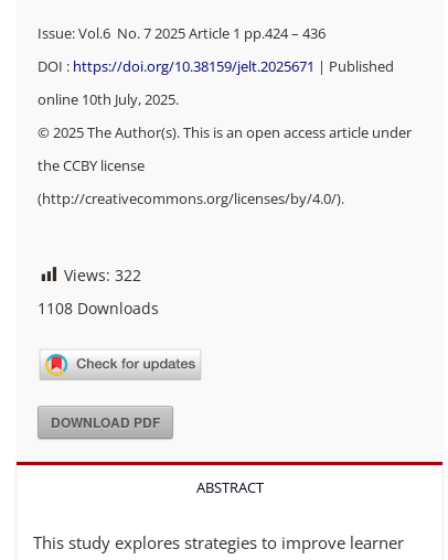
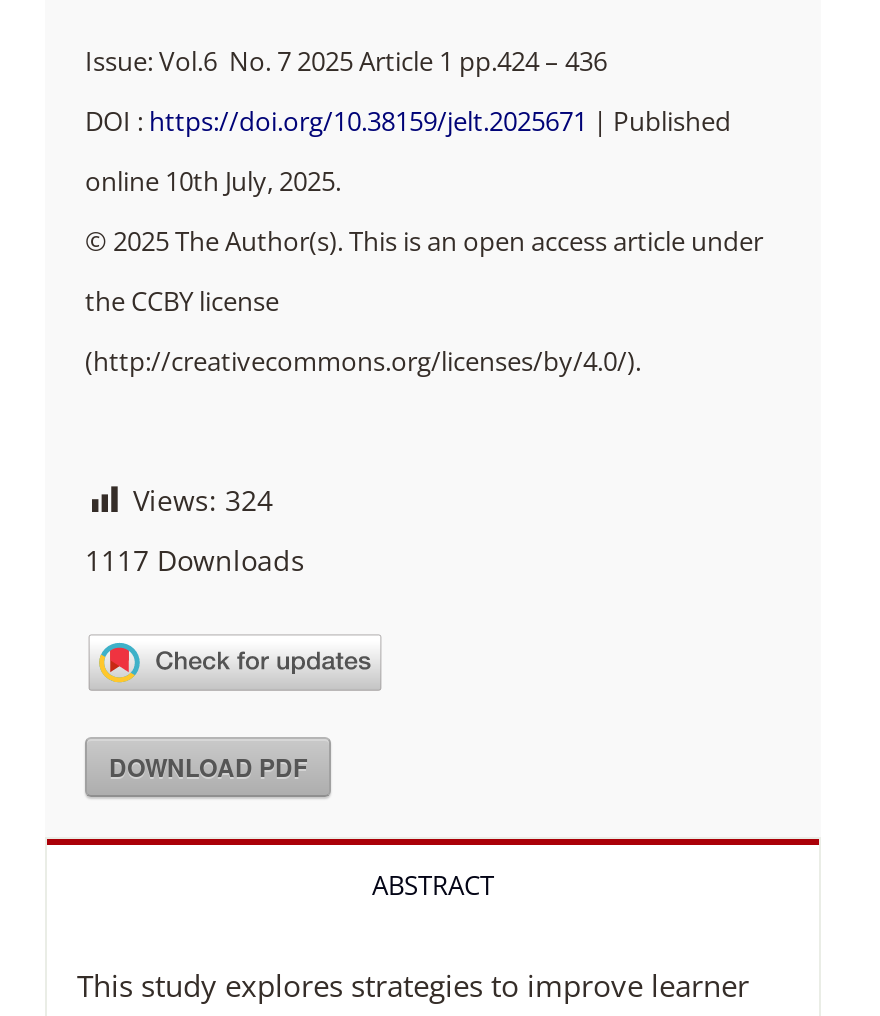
[64,265,141,286] Views: 322 -> [133,481,273,519] Views: 324
[38,298,159,319] 1108 Downloads -> [85,541,305,579] 1117 Downloads

